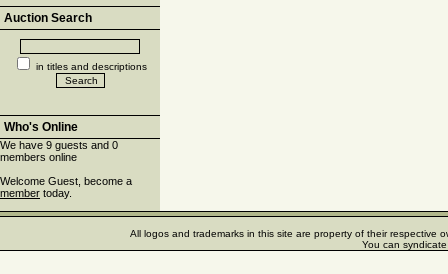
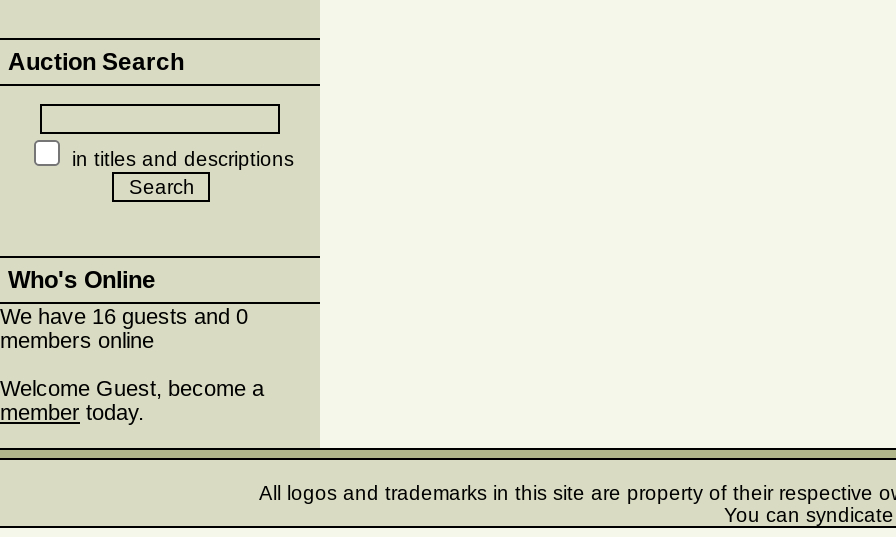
[0,139,118,151] We have 9 guests and 0 -> [0,304,248,328] We have 16 guests and 0

